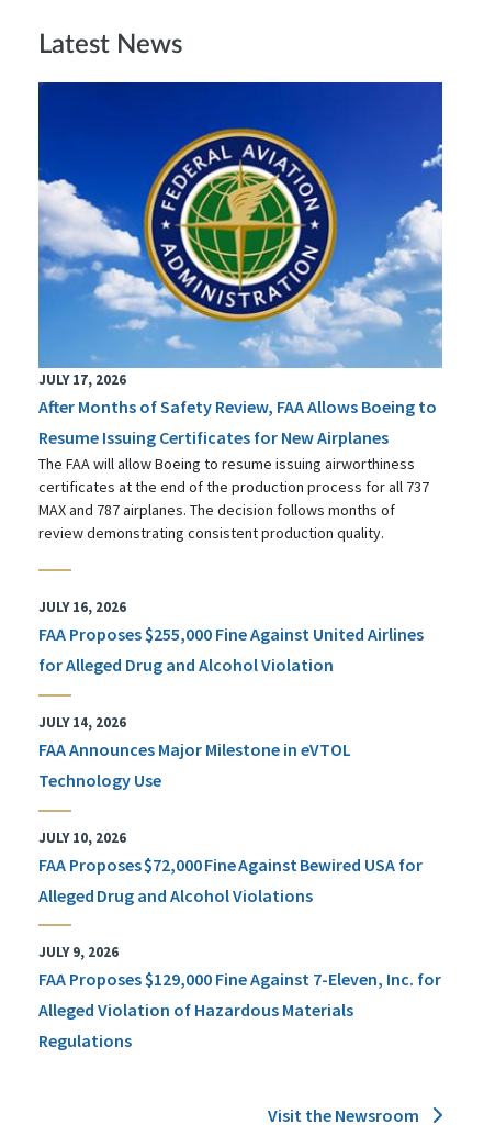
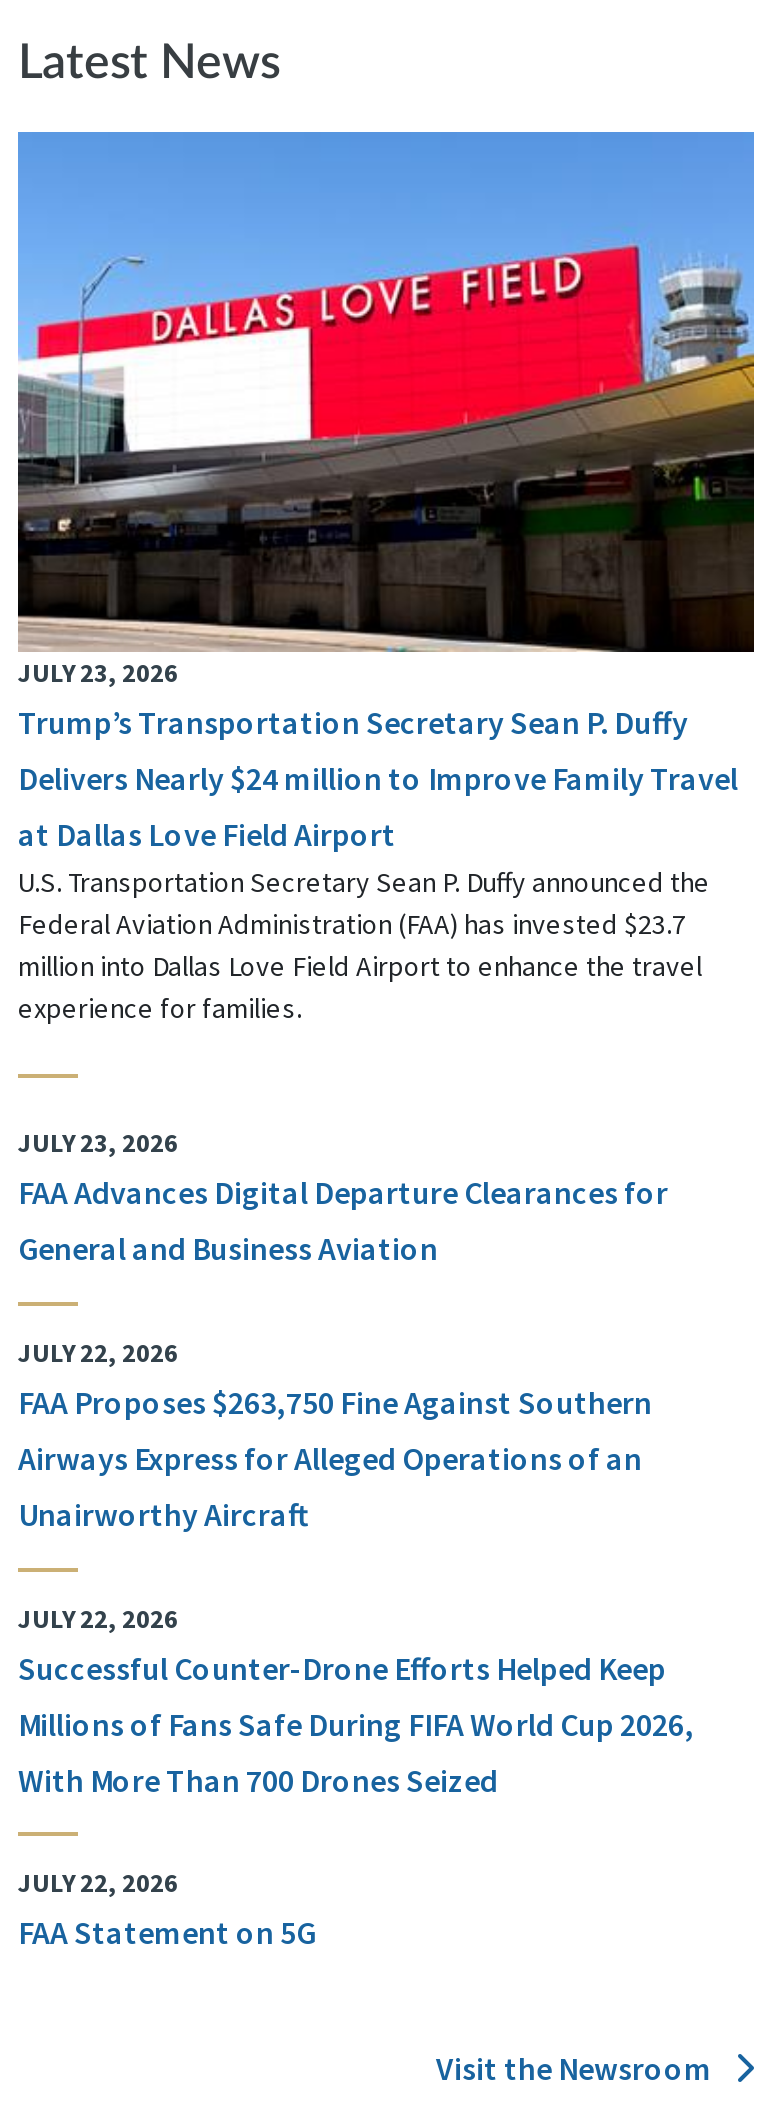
[37,81,443,542] [image] | JULY 17, 2026 | After Months of Safety Review, FAA Allows Boeing to | Resume Issuing Certificates for New Airplanes | The FAA will allow Boeing to resume issuing airworthiness | certificates at the end of the production process for all 737 | MAX and 787 airplanes. The decision follows months of | review demonstrating consistent production quality. -> [16,130,756,1025] [image] | JULY 23, 2026 | Trump’s Transportation Secretary Sean P. Duffy | Delivers Nearly $24 million to Improve Family Travel | at Dallas Love Field Airport | U.S. Transportation Secretary Sean P. Duffy announced the | Federal Aviation Administration (FAA) has invested $23.7 | million into Dallas Love Field Airport to enhance the travel | experience for families.
[38,598,424,676] JULY 16, 2026 | FAA Proposes $255,000 Fine Against United Airlines | for Alleged Drug and Alcohol Violation -> [18,1127,668,1269] JULY 23, 2026 | FAA Advances Digital Departure Clearances for | General and Business Aviation
[38,713,351,791] JULY 14, 2026 | FAA Announces Major Milestone in eVTOL | Technology Use -> [18,1336,652,1534] JULY 22, 2026 | FAA Proposes $263,750 Fine Against Southern | Airways Express for Alleged Operations of an | Unairworthy Aircraft
[38,828,423,906] JULY 10, 2026 | FAA Proposes $72,000 Fine Against Bewired USA for | Alleged Drug and Alcohol Violations -> [18,1601,694,1799] JULY 22, 2026 | Successful Counter-Drone Efforts Helped Keep | Millions of Fans Safe During FIFA World Cup 2026, | With More Than 700 Drones Seized
[38,943,441,1052] JULY 9, 2026 | FAA Proposes $129,000 Fine Against 7-Eleven, Inc. for | Alleged Violation of Hazardous Materials | Regulations -> [18,1866,316,1952] JULY 22, 2026 | FAA Statement on 5G

